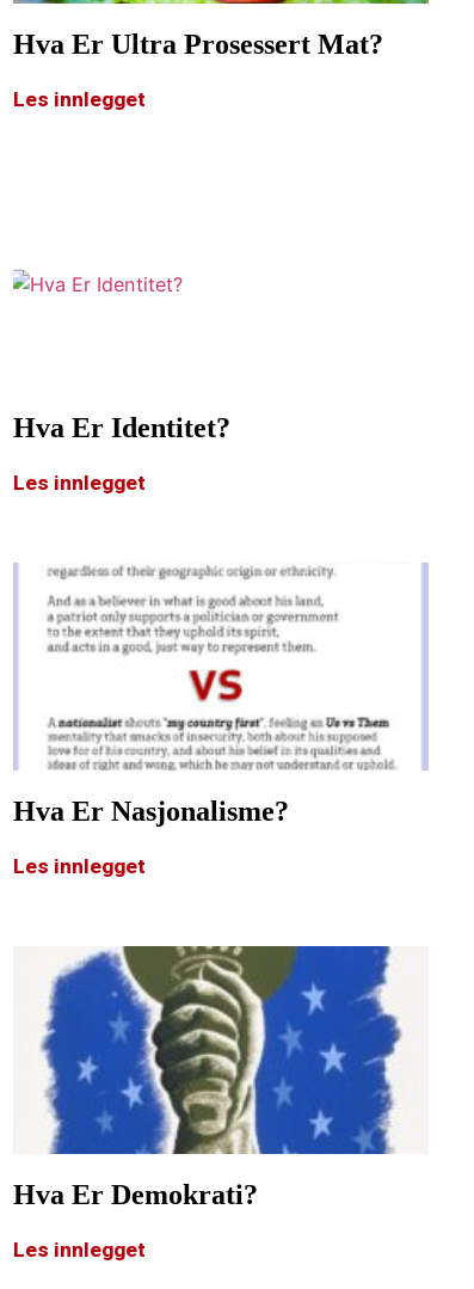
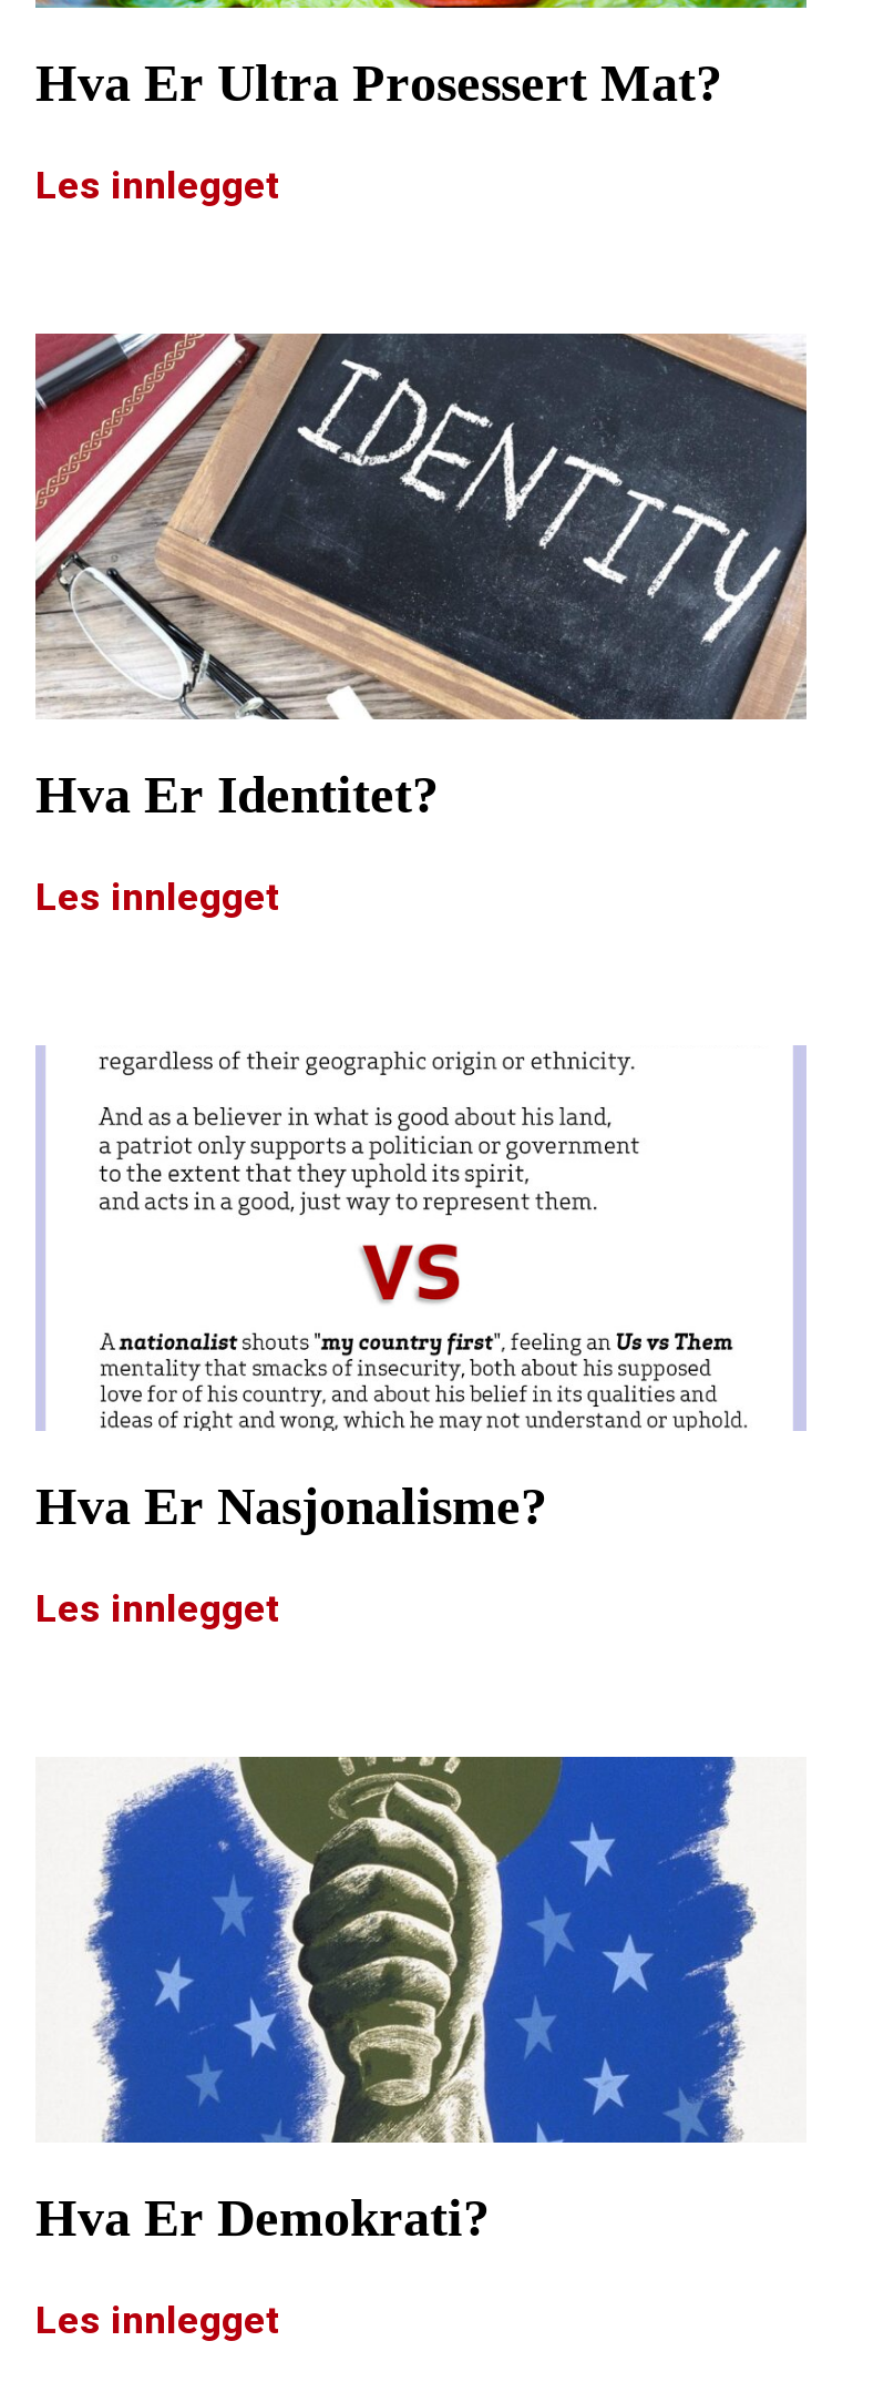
none -> [33,330,809,723] [image]

